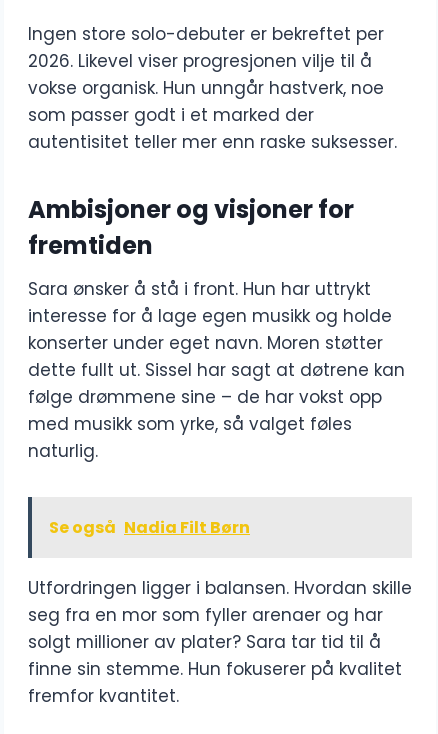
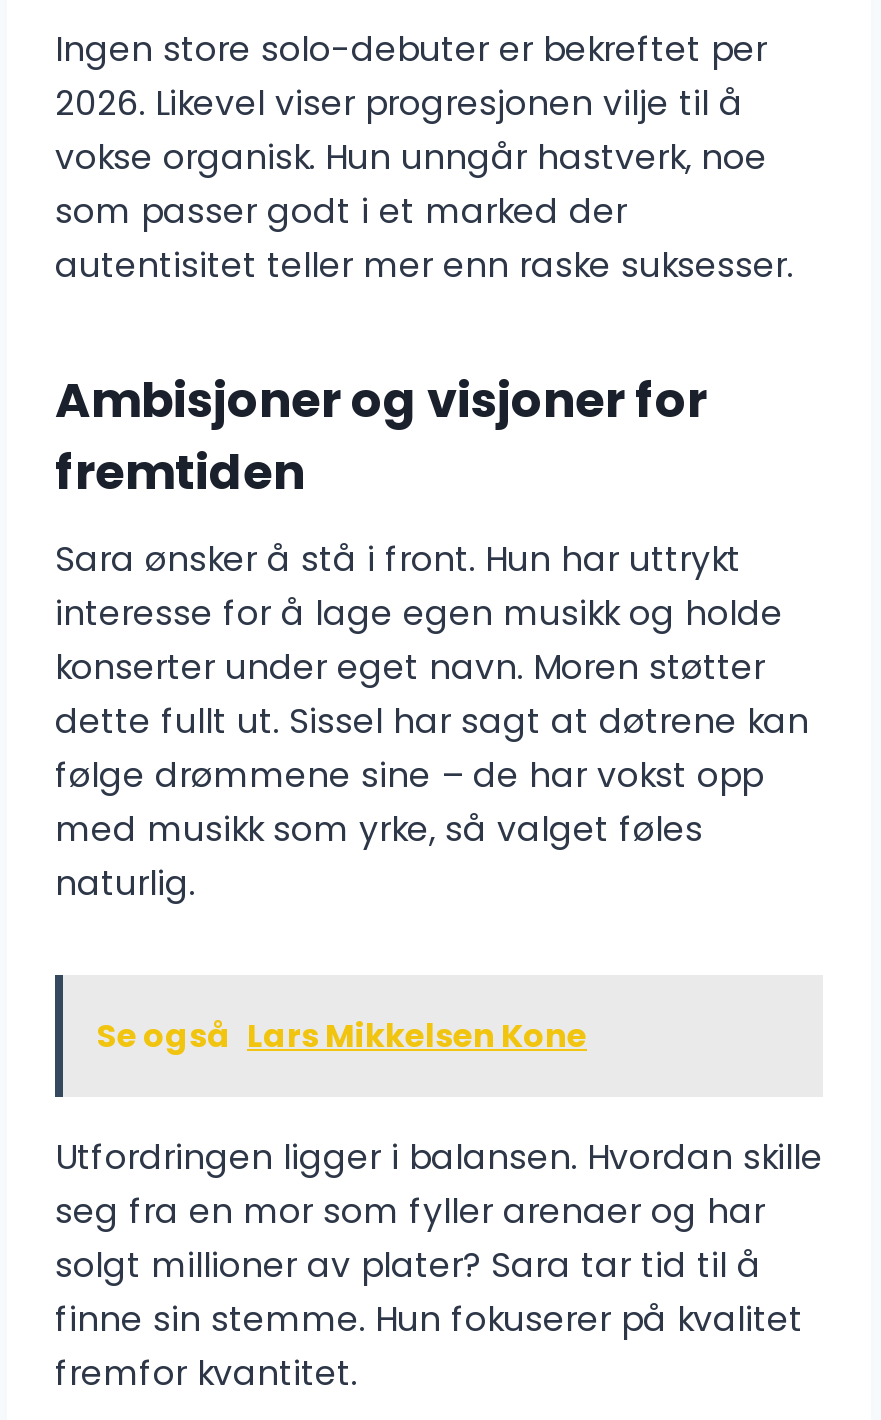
[49,516,250,539] Se også Nadia Filt Børn -> [97,1014,587,1060] Se også Lars Mikkelsen Kone

